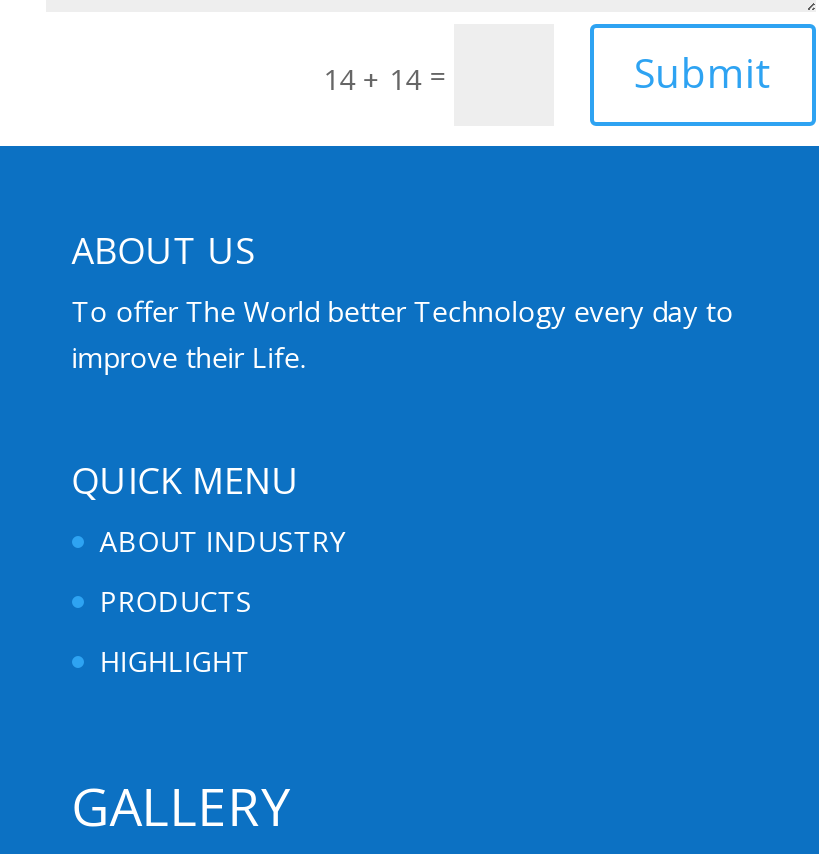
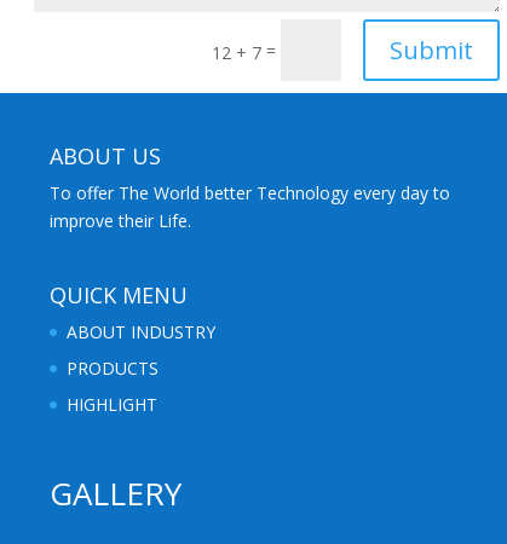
[323,55,453,96] 14 + 14 = -> [211,39,280,64] 12 + 7 =

